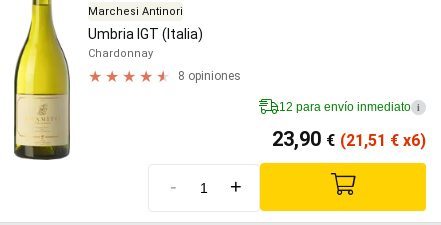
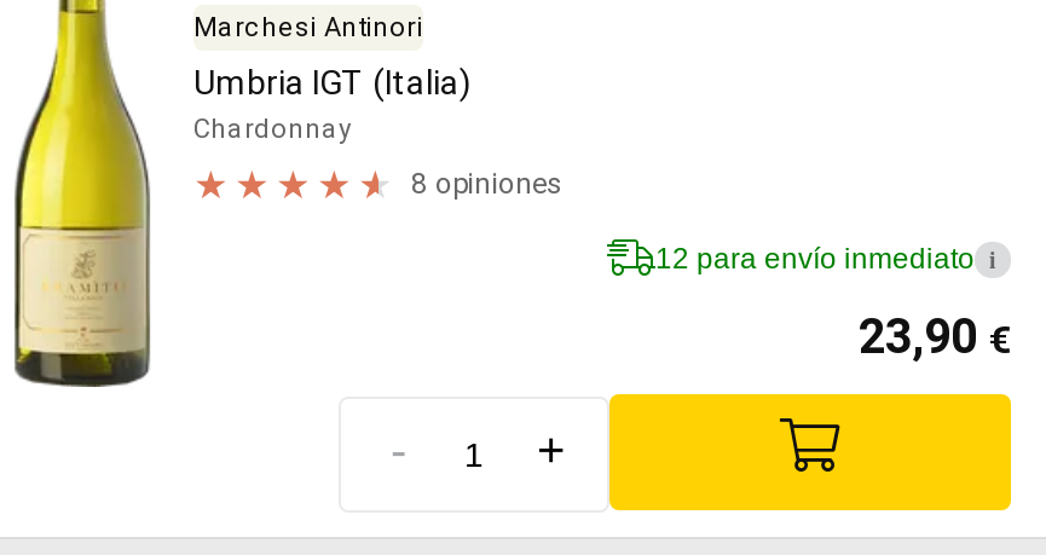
[272,126,426,150] 23,90 € (21,51 €x6) -> [859,306,1011,364] 23,90 €

